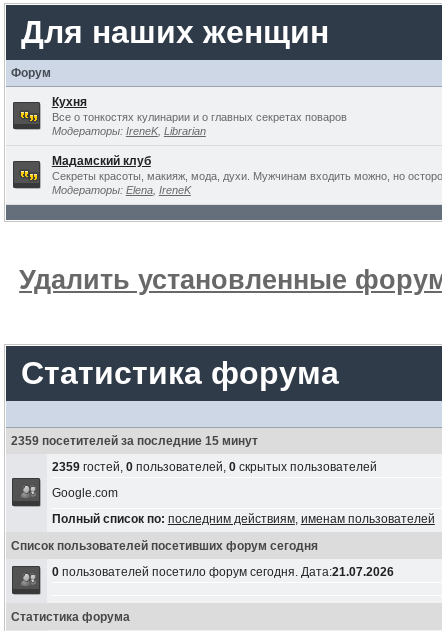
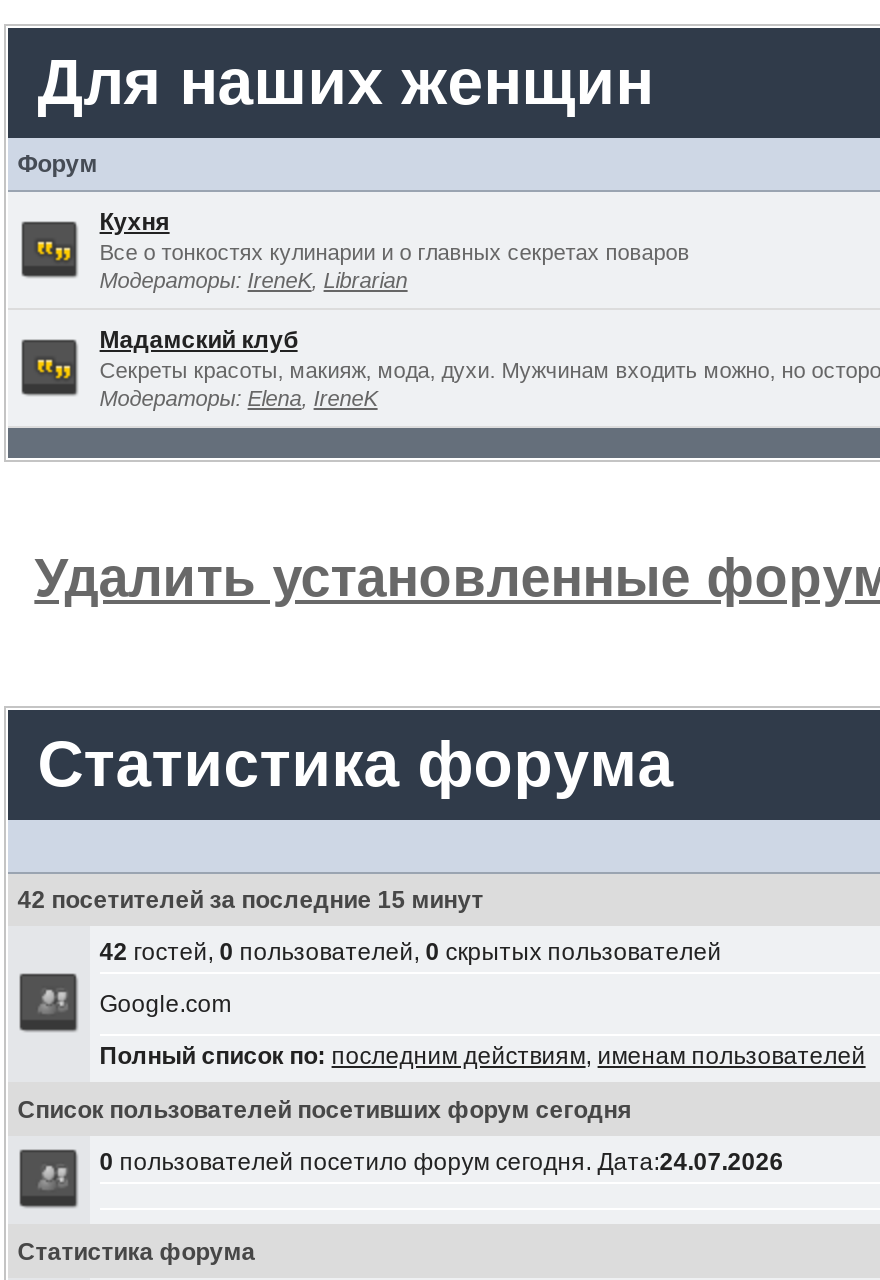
[11,434,258,448] 2359 посетителей за последние 15 минут -> [18,886,484,914] 42 посетителей за последние 15 минут
[52,460,377,474] 2359 гостей, 0 пользователей, 0 скрытых пользователей -> [100,938,722,966] 42 гостей, 0 пользователей, 0 скрытых пользователей
[52,565,394,579] 0 пользователей посетило форум сегодня. Дата:21.07.2026 -> [100,1148,784,1176] 0 пользователей посетило форум сегодня. Дата:24.07.2026

